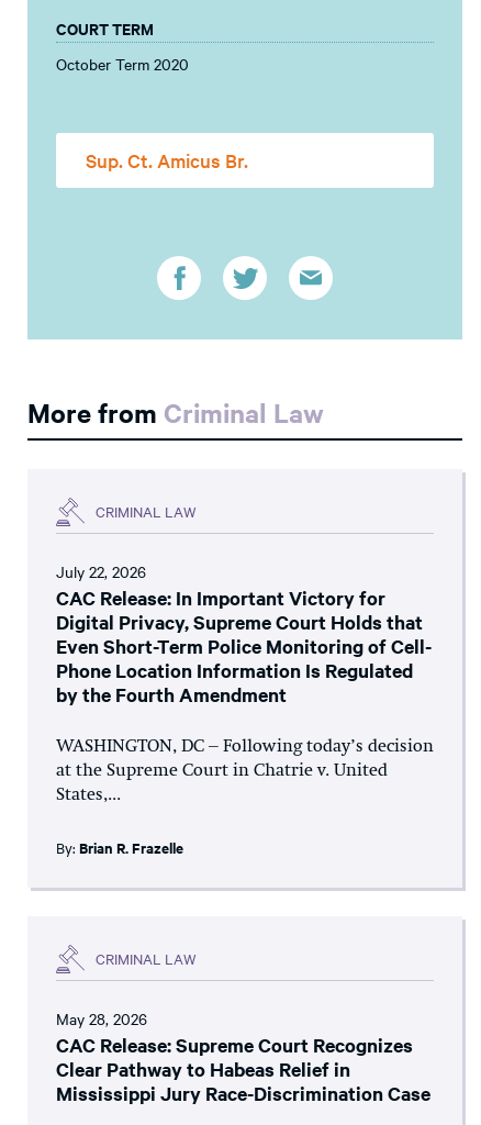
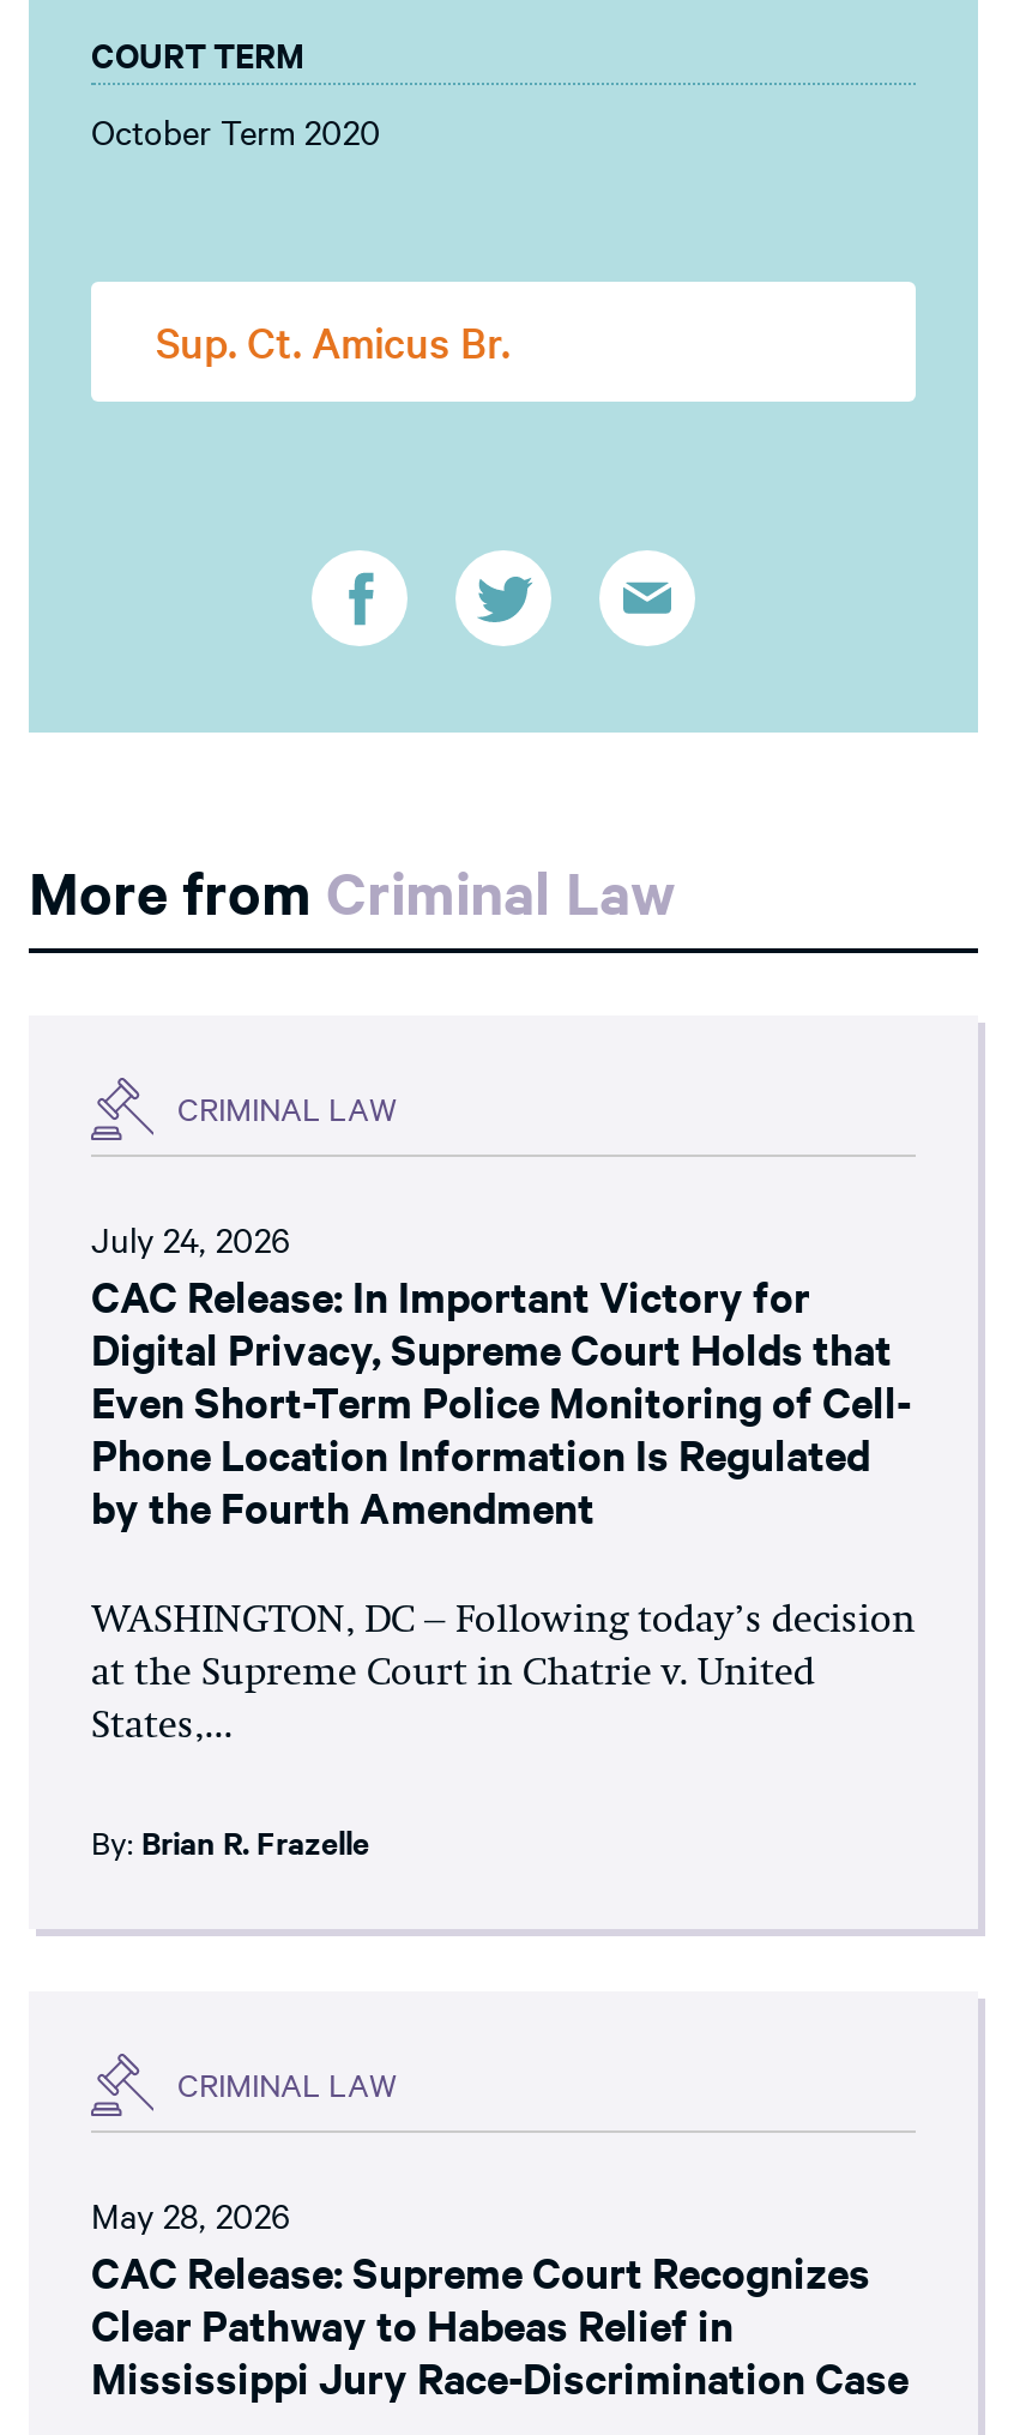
[56,560,146,582] July 22, 2026 -> [91,1214,290,1262] July 24, 2026

